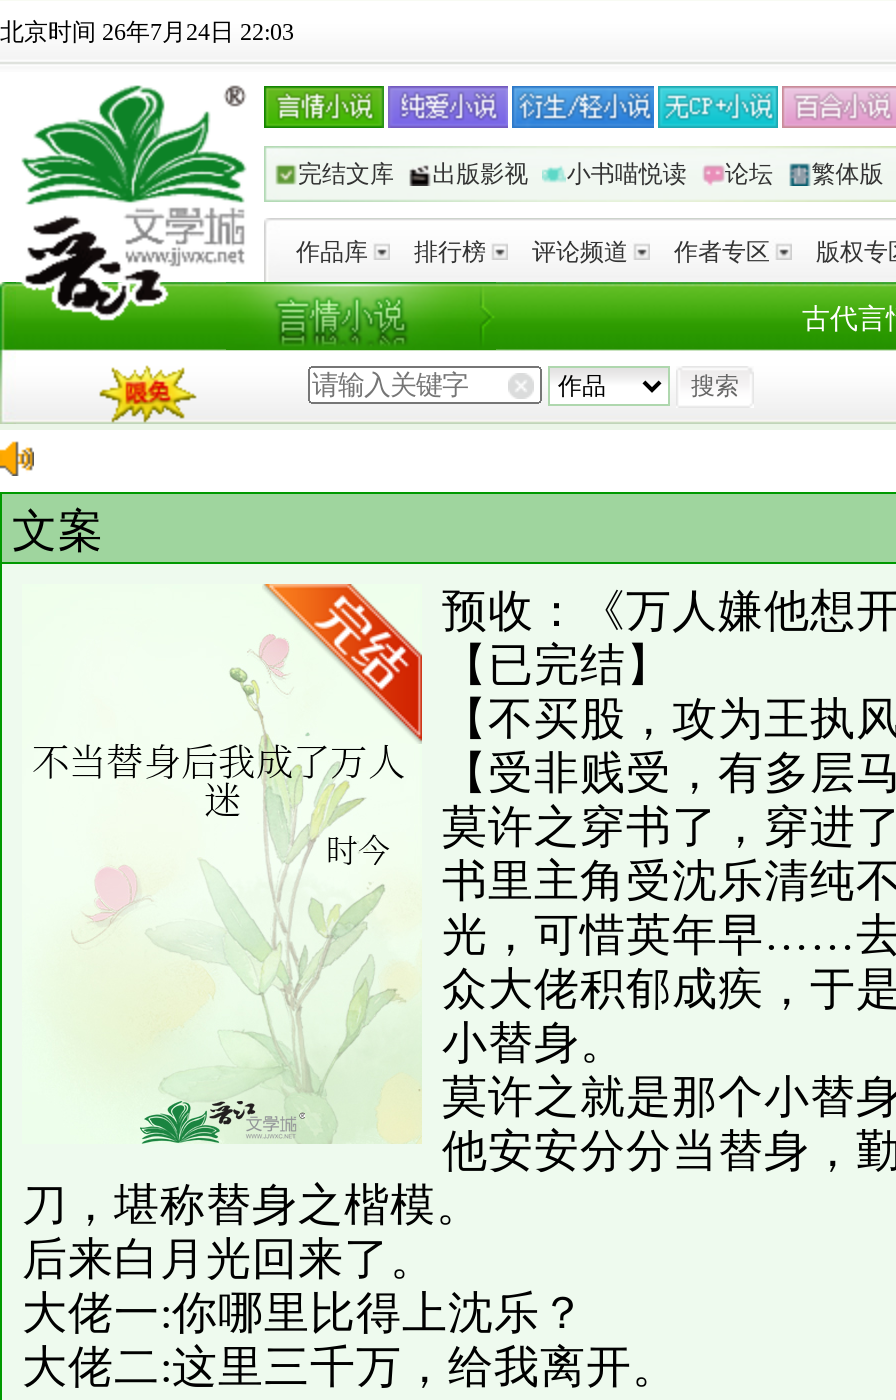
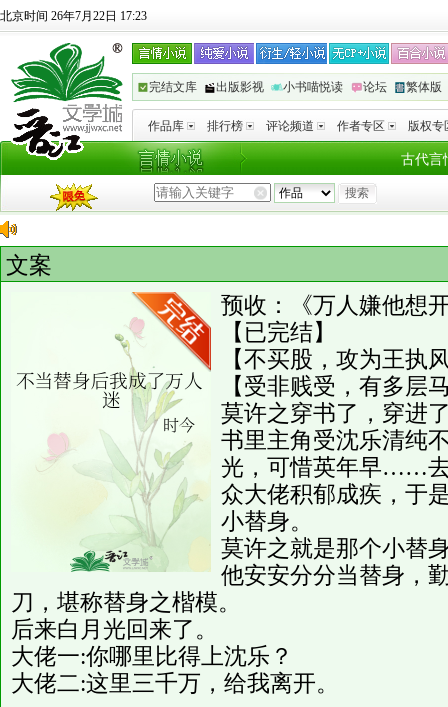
[0,18,294,46] 北京时间 26年7月24日 22:03 -> [0,9,147,23] 北京时间 26年7月22日 17:23

